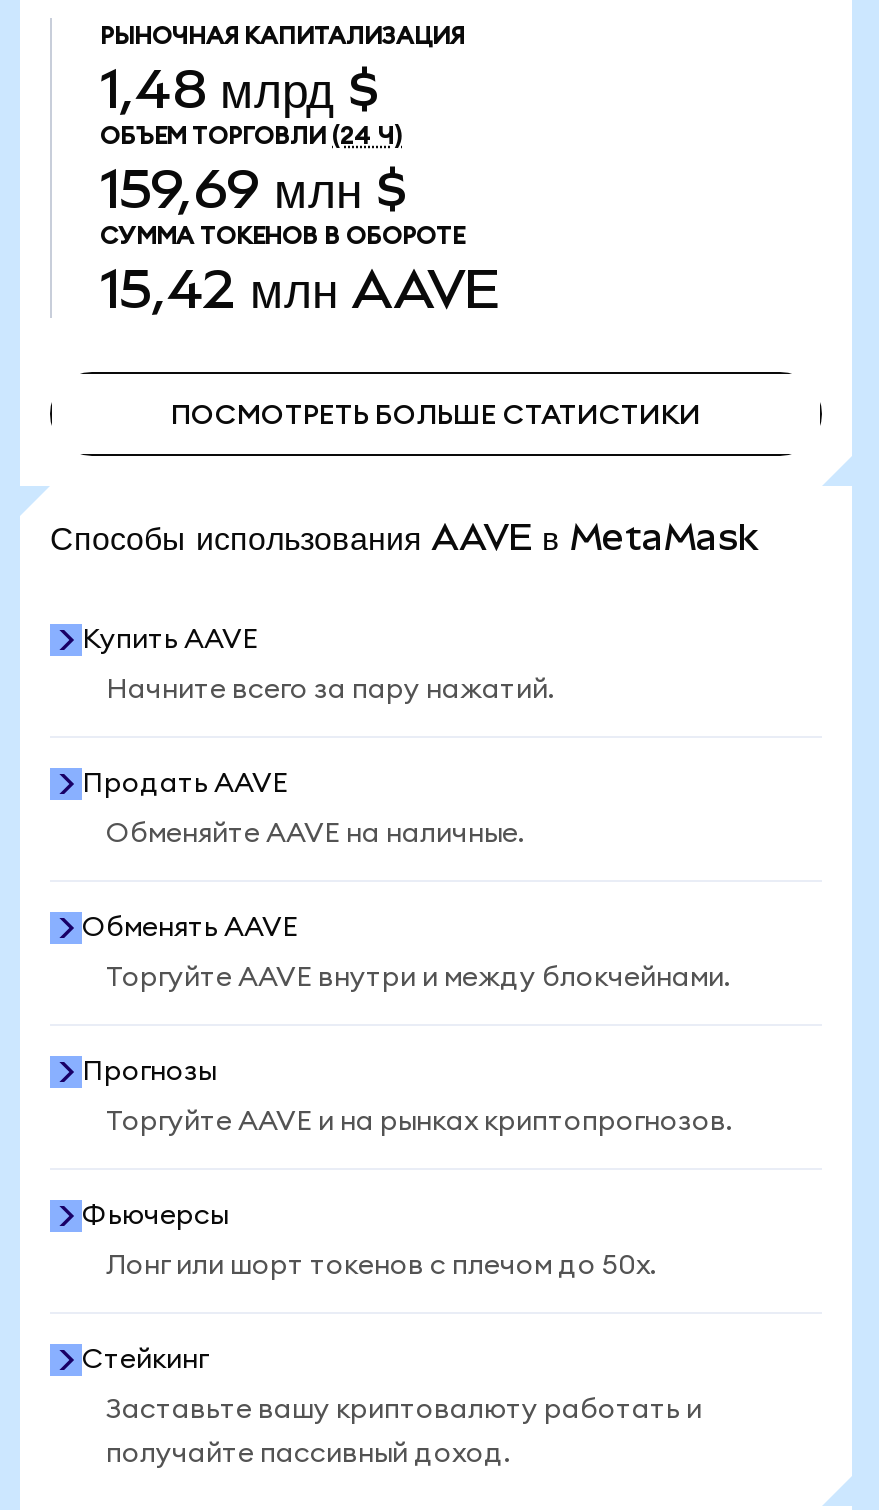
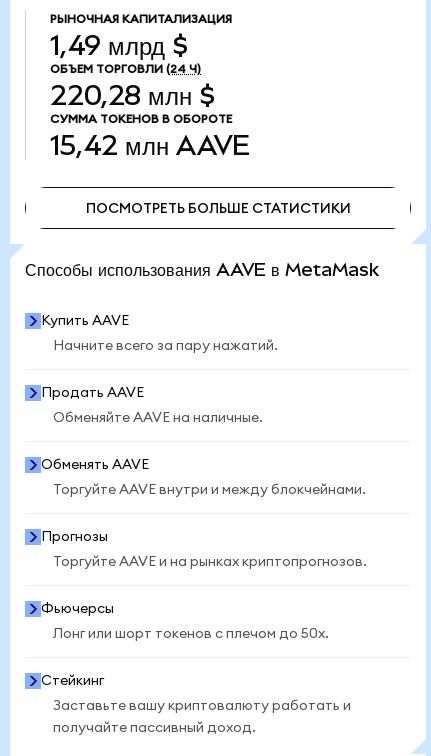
[100,58,380,120] 1,48 млрд $ -> [50,30,188,61] 1,49 млрд $
[100,158,408,220] 159,69 млн $ -> [50,80,215,111] 220,28 млн $

